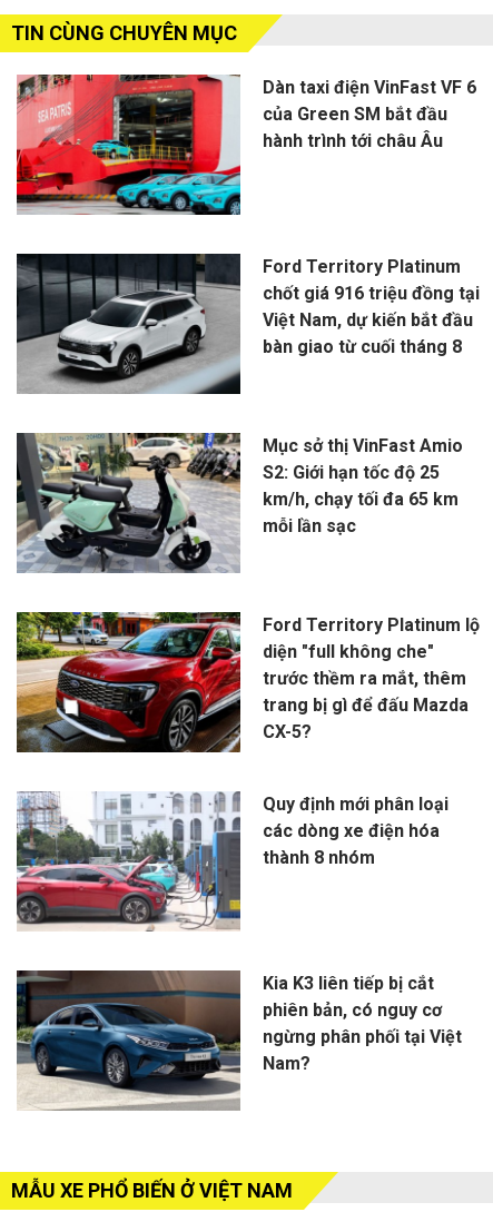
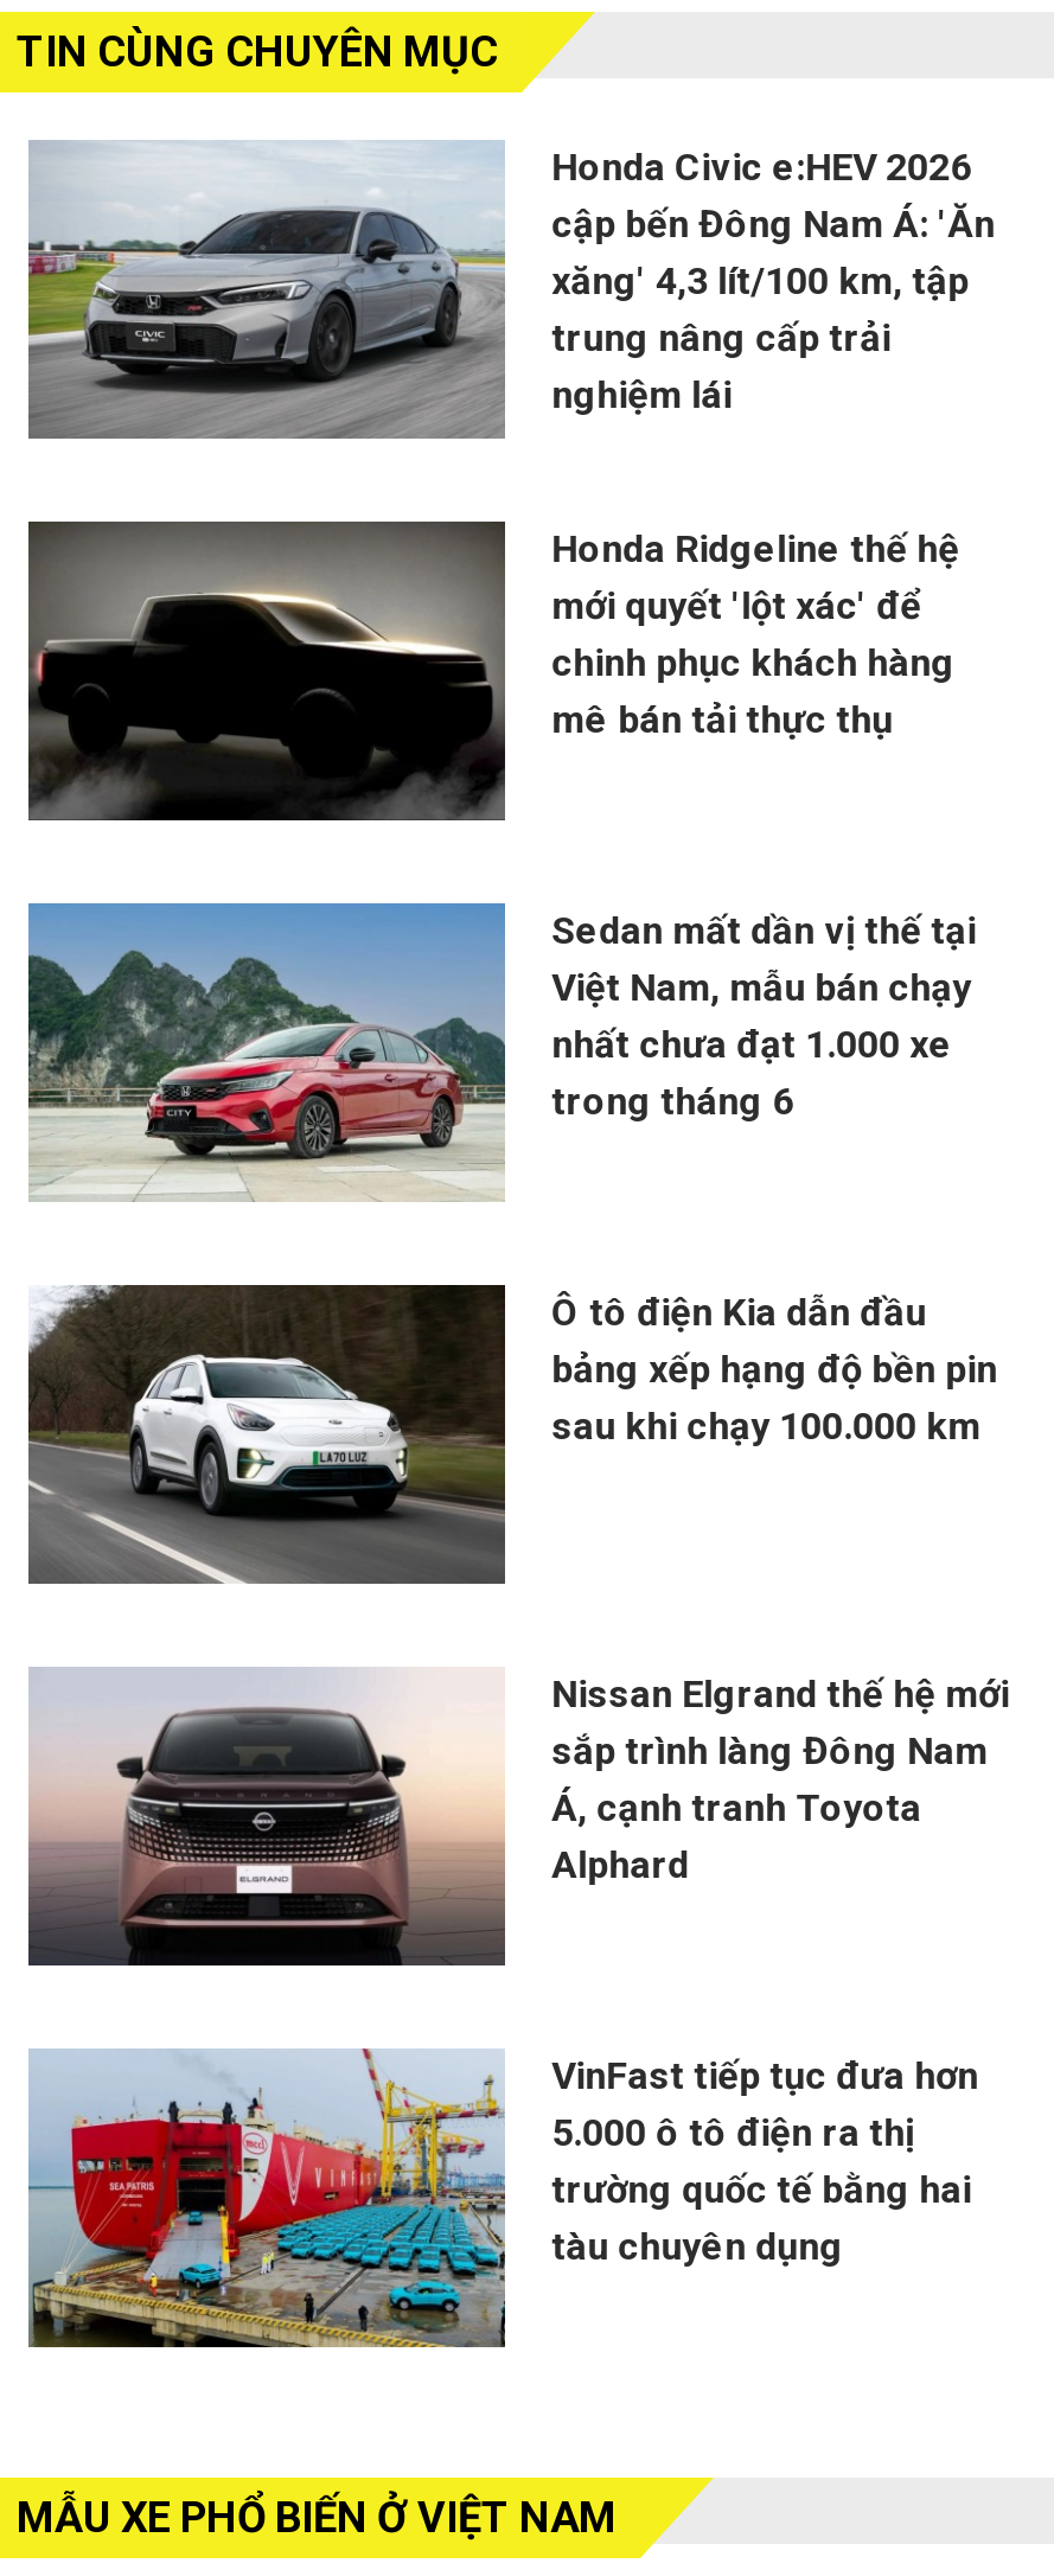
[16,73,476,215] [image] | Dàn taxi điện VinFast VF 6 | của Green SM bắt đầu | hành trình tới châu Âu -> [26,140,995,439] [image] | Honda Civic e:HEV 2026 | cập bến Đông Nam Á: 'Ăn | xăng' 4,3 lít/100 km, tập | trung nâng cấp trải | nghiệm lái
[17,255,479,394] [image] | Ford Territory Platinum | chốt giá 916 triệu đồng tại | Việt Nam, dự kiến bắt đầu | bàn giao từ cuối tháng 8 -> [28,522,959,823] [image] | Honda Ridgeline thế hệ | mới quyết 'lột xác' để | chinh phục khách hàng | mê bán tải thực thụ
[16,432,463,573] [image] | Mục sở thị VinFast Amio | S2: Giới hạn tốc độ 25 | km/h, chạy tối đa 65 km | mỗi lần sạc -> [26,901,976,1200] [image] | Sedan mất dần vị thế tại | Việt Nam, mẫu bán chạy | nhất chưa đạt 1.000 xe | trong tháng 6
[16,611,479,753] [image] | Ford Territory Platinum lộ | diện "full không che" | trước thềm ra mắt, thêm | trang bị gì để đấu Mazda | CX-5? -> [26,1283,997,1586] [image] | Ô tô điện Kia dẫn đầu | bảng xếp hạng độ bền pin | sau khi chạy 100.000 km
[16,791,448,932] [image] | Quy định mới phân loại | các dòng xe điện hóa | thành 8 nhóm -> [26,1667,1009,1968] [image] | Nissan Elgrand thế hệ mới | sắp trình làng Đông Nam | Á, cạnh tranh Toyota | Alphard
[16,969,461,1111] [image] | Kia K3 liên tiếp bị cắt | phiên bản, có nguy cơ | ngừng phân phối tại Việt | Nam? -> [26,2048,978,2350] [image] | VinFast tiếp tục đưa hơn | 5.000 ô tô điện ra thị | trường quốc tế bằng hai | tàu chuyên dụng

